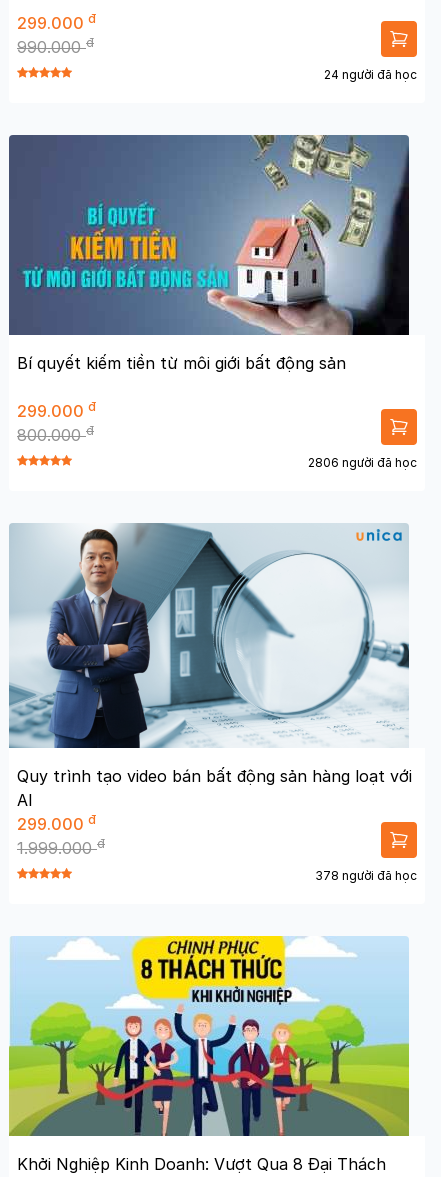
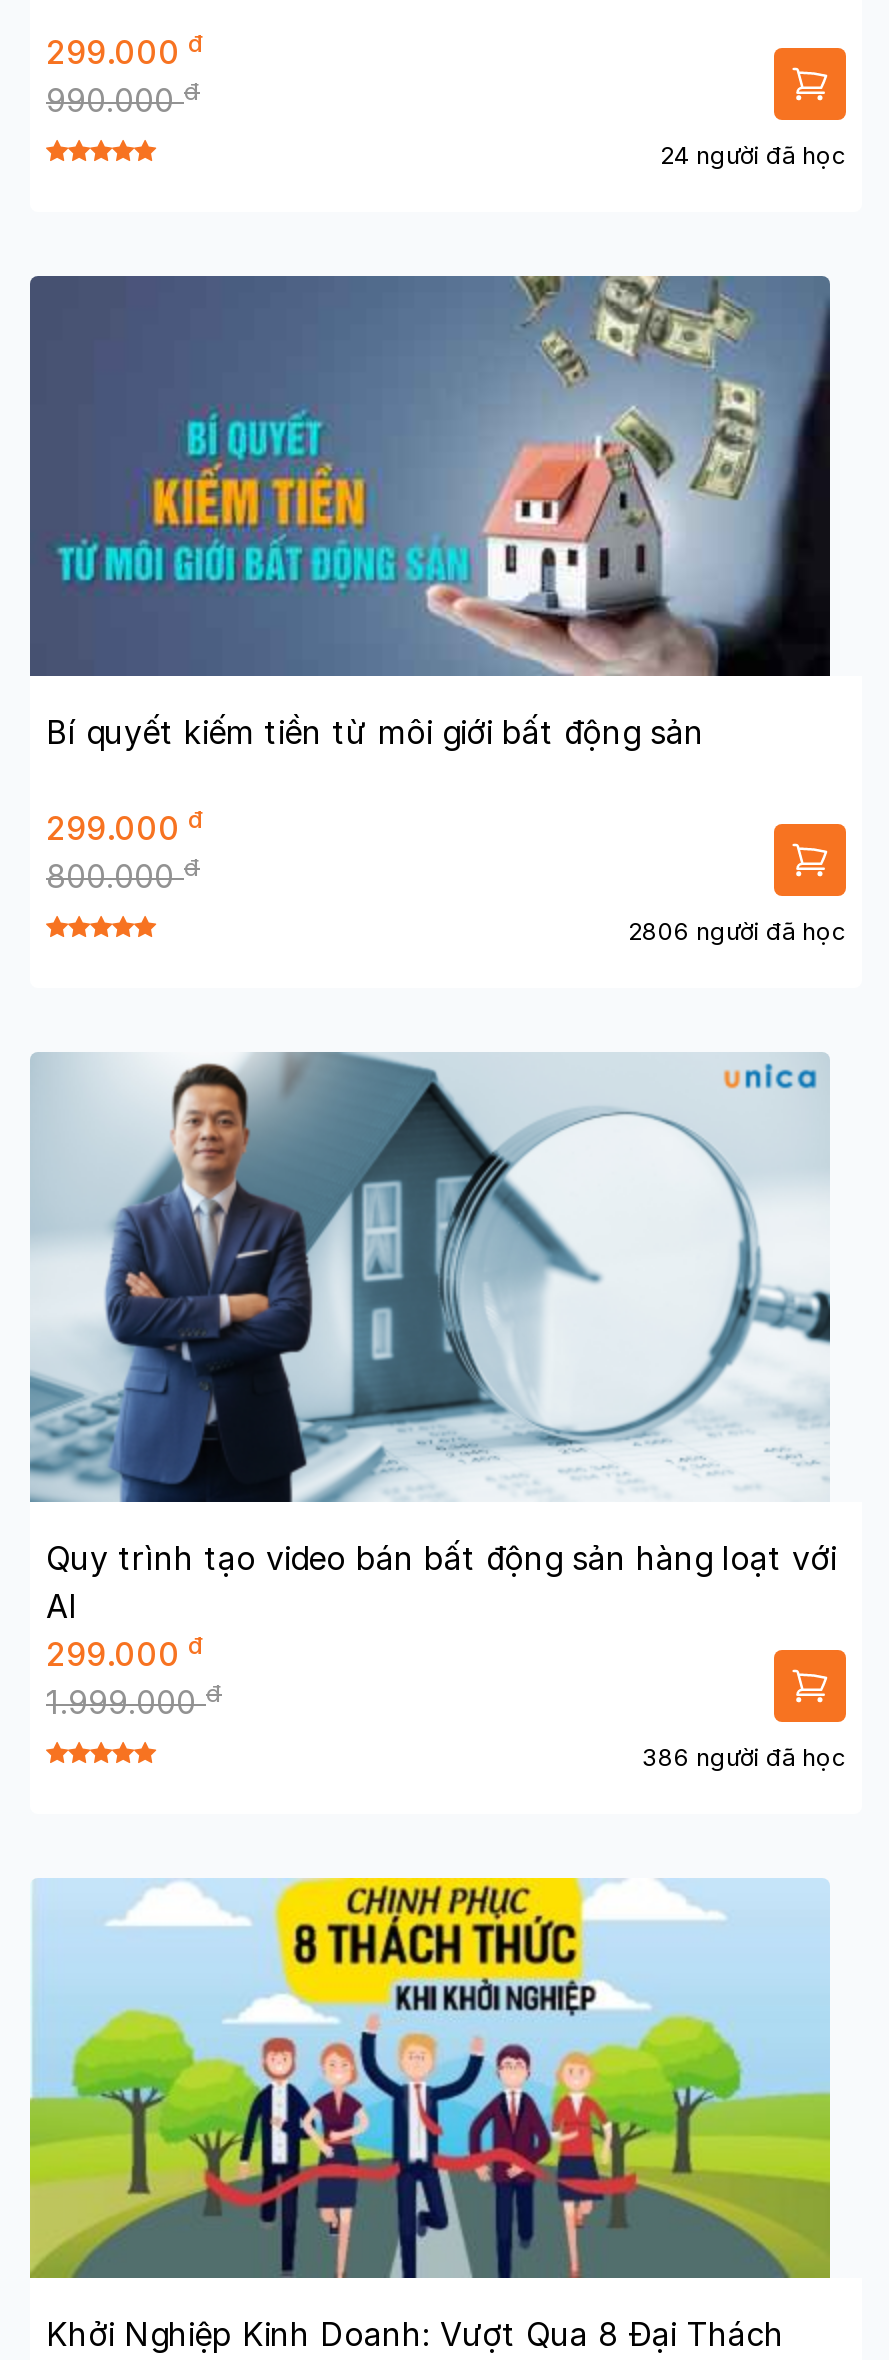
[315,868,417,883] 378 người đã học -> [642,1742,846,1772] 386 người đã học

